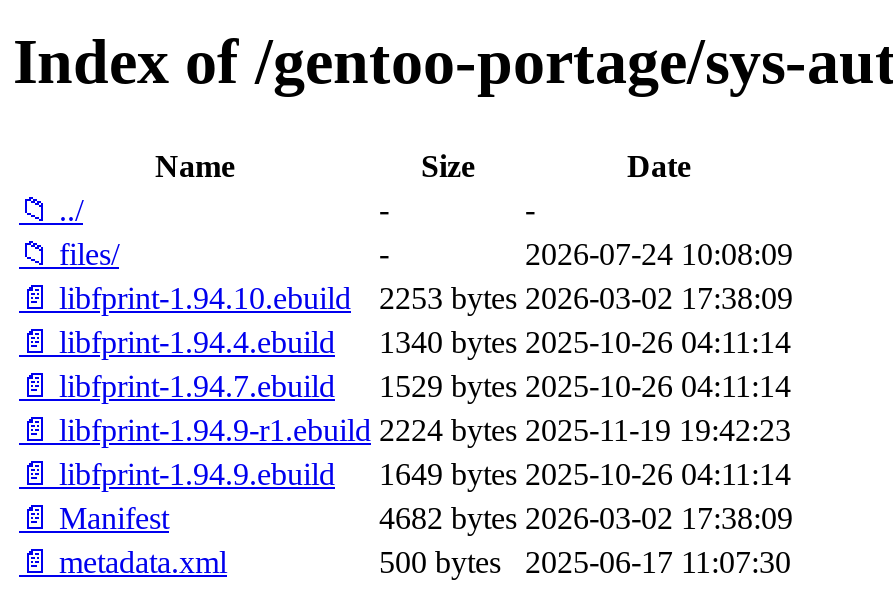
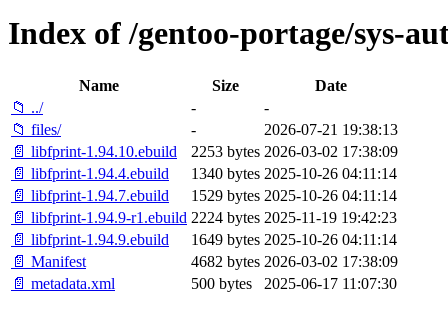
[525,237,793,271] 2026-07-24 10:08:09 -> [264,121,398,138] 2026-07-21 19:38:13

